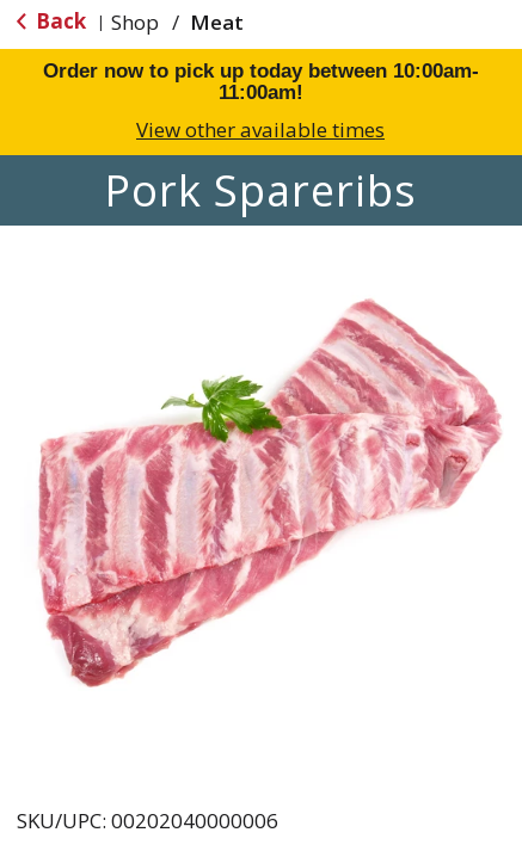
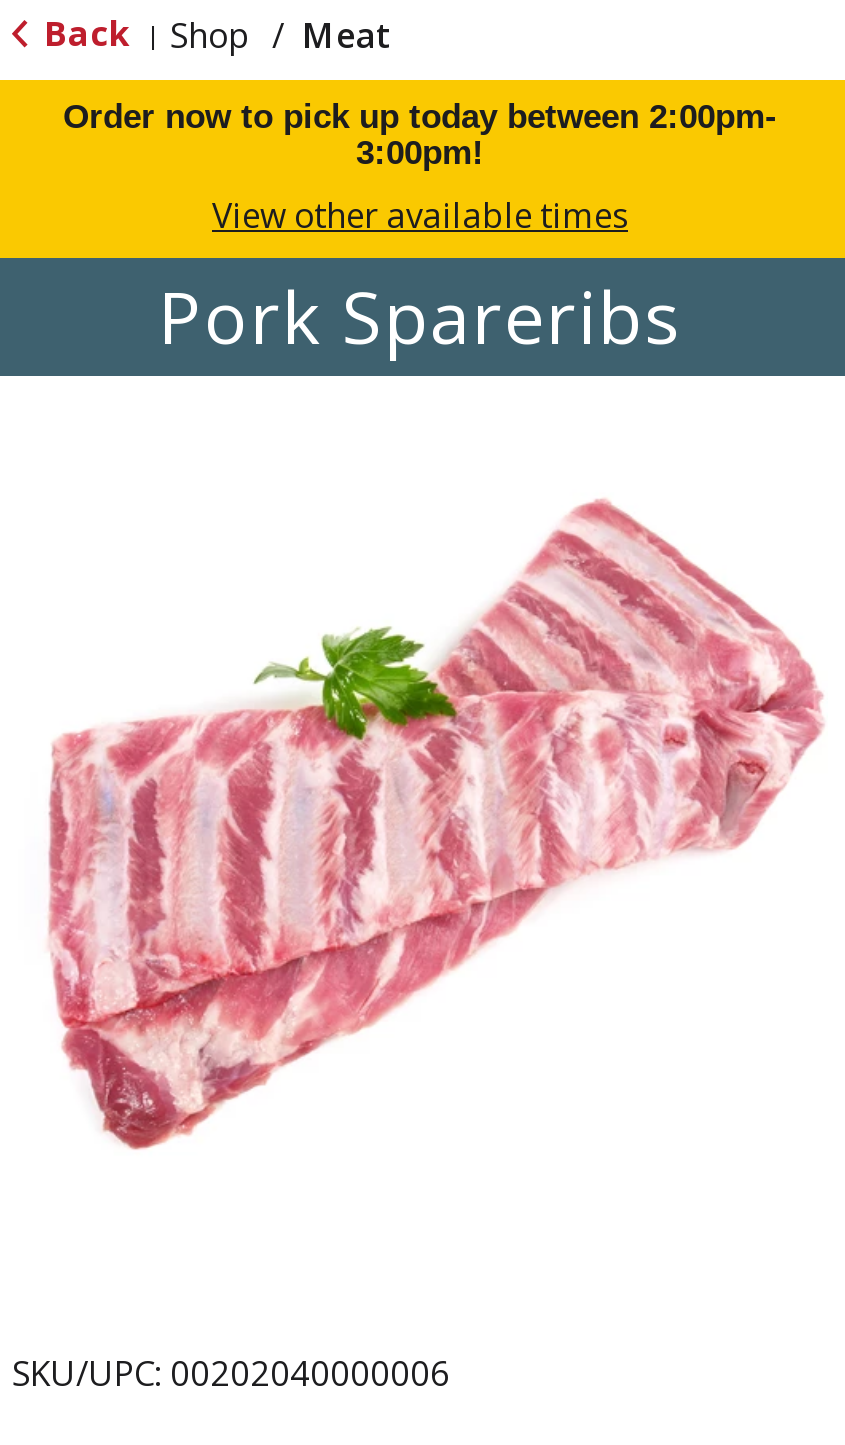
[42,60,478,104] Order now to pick up today between 10:00am- | 11:00am! -> [63,98,777,172] Order now to pick up today between 2:00pm- | 3:00pm!

